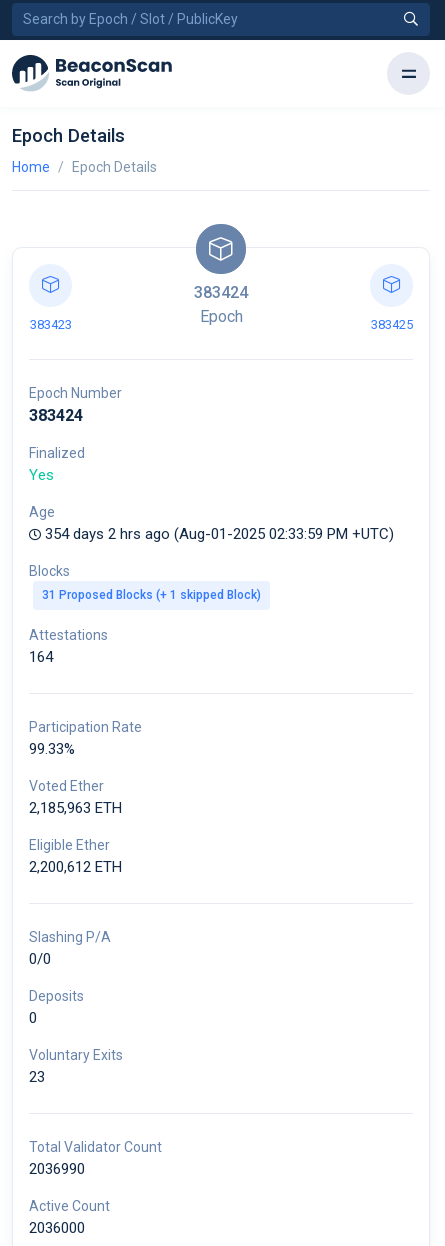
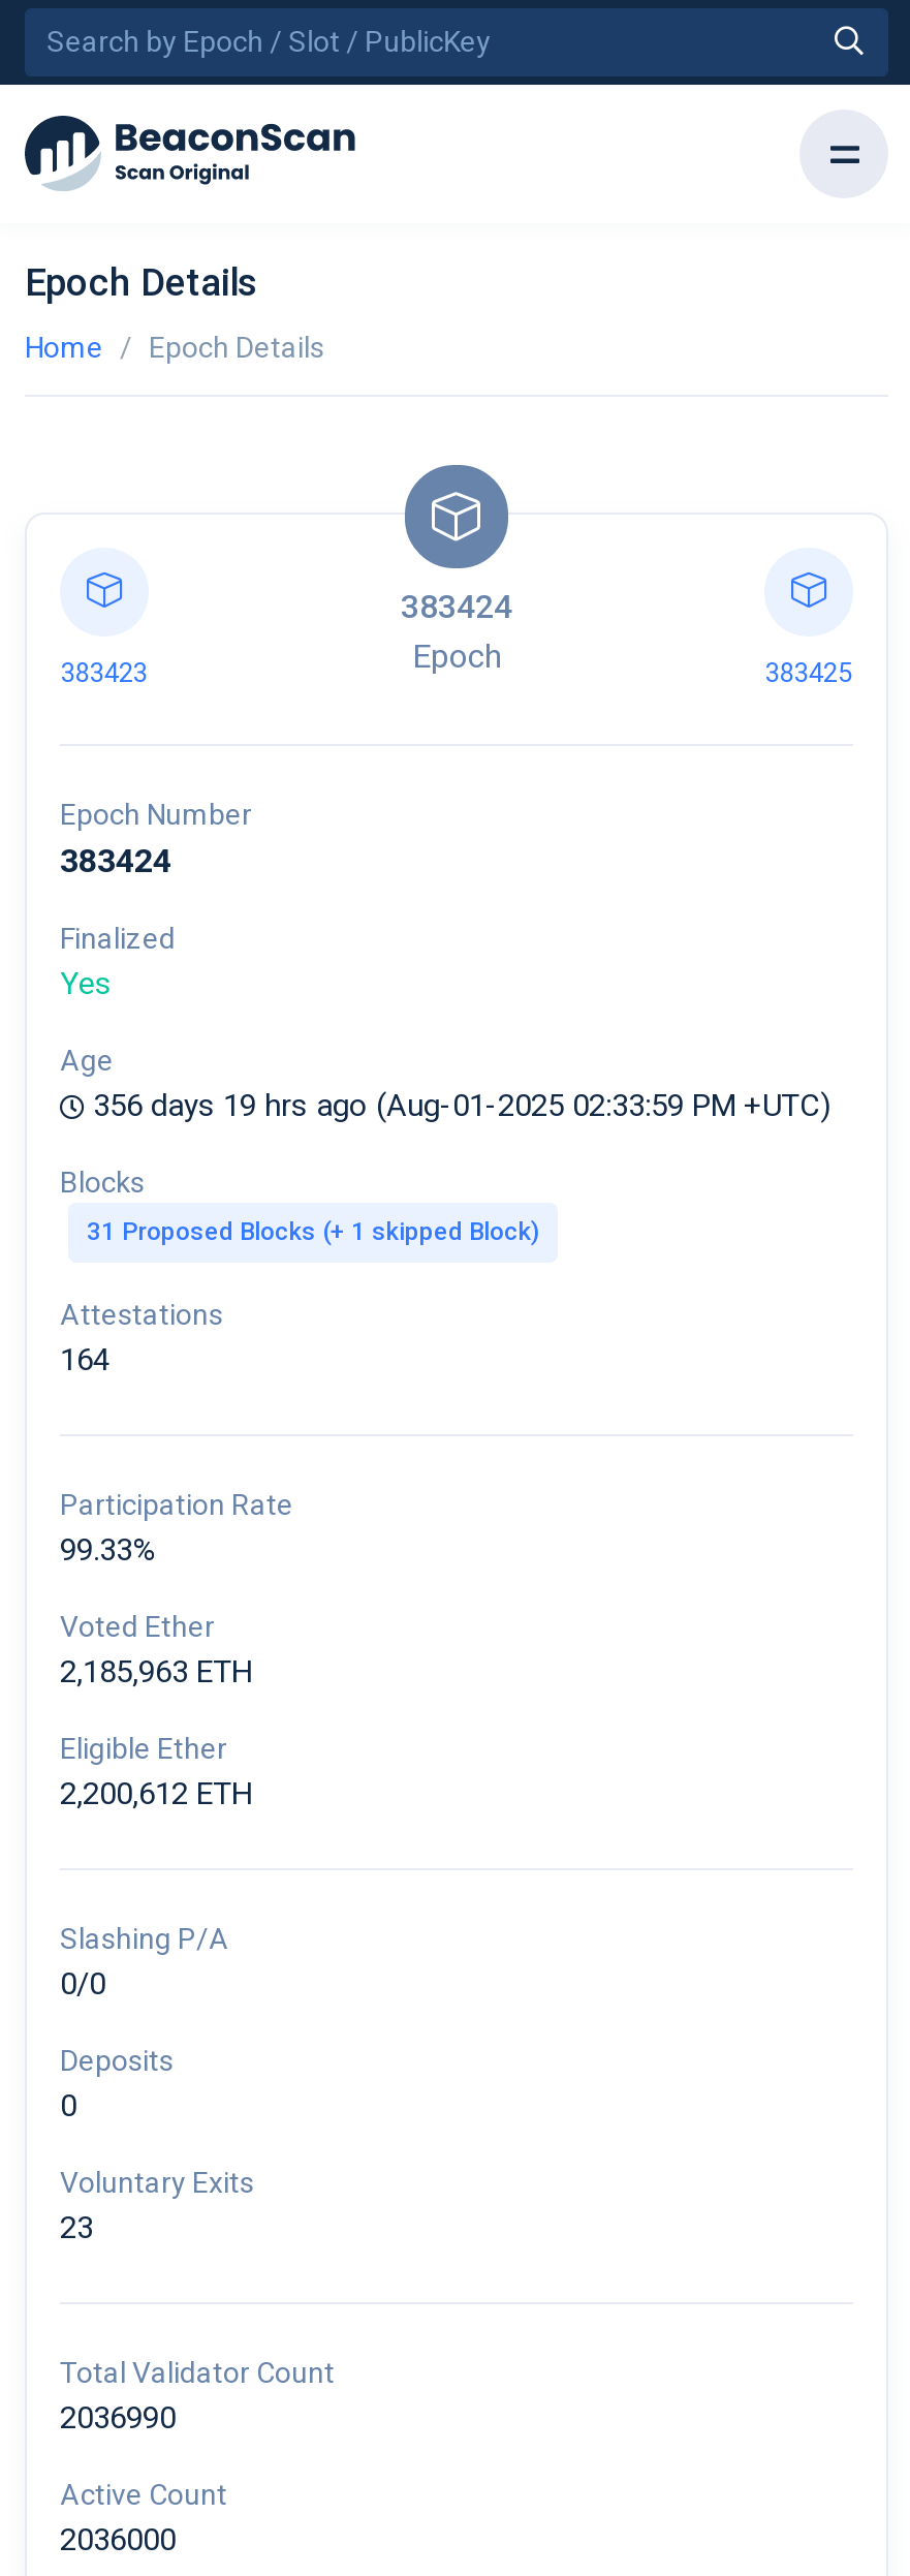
[45,524,394,542] 354 days 2 hrs ago (Aug-01-2025 02:33:59 PM +UTC) -> [93,1086,830,1123] 356 days 19 hrs ago (Aug-01-2025 02:33:59 PM +UTC)

